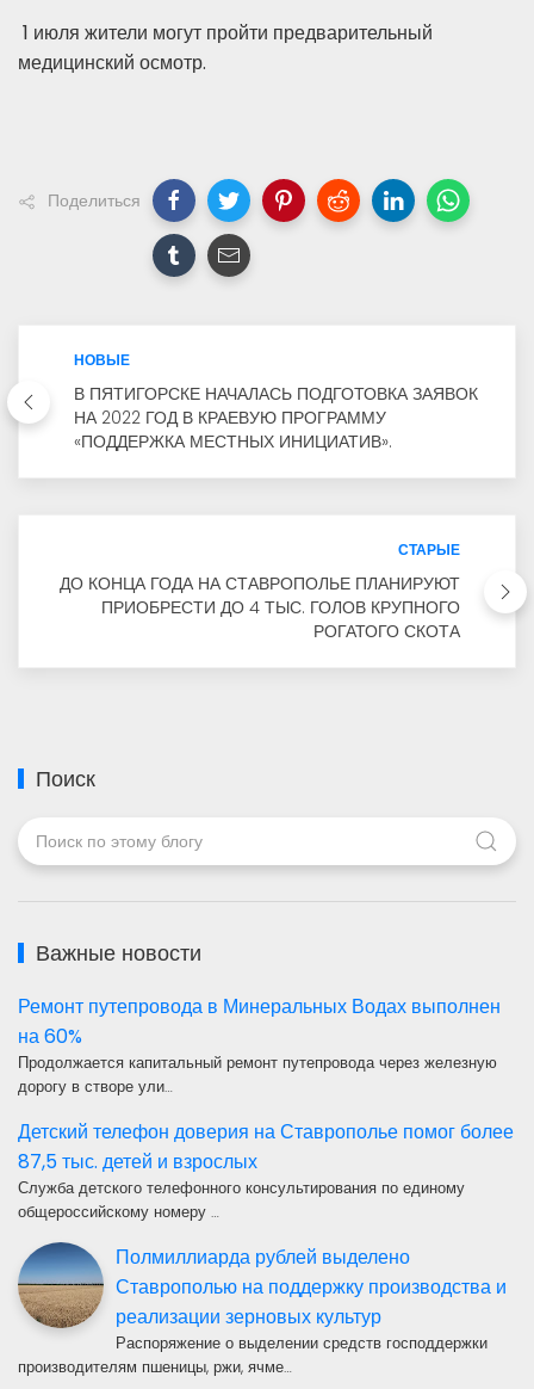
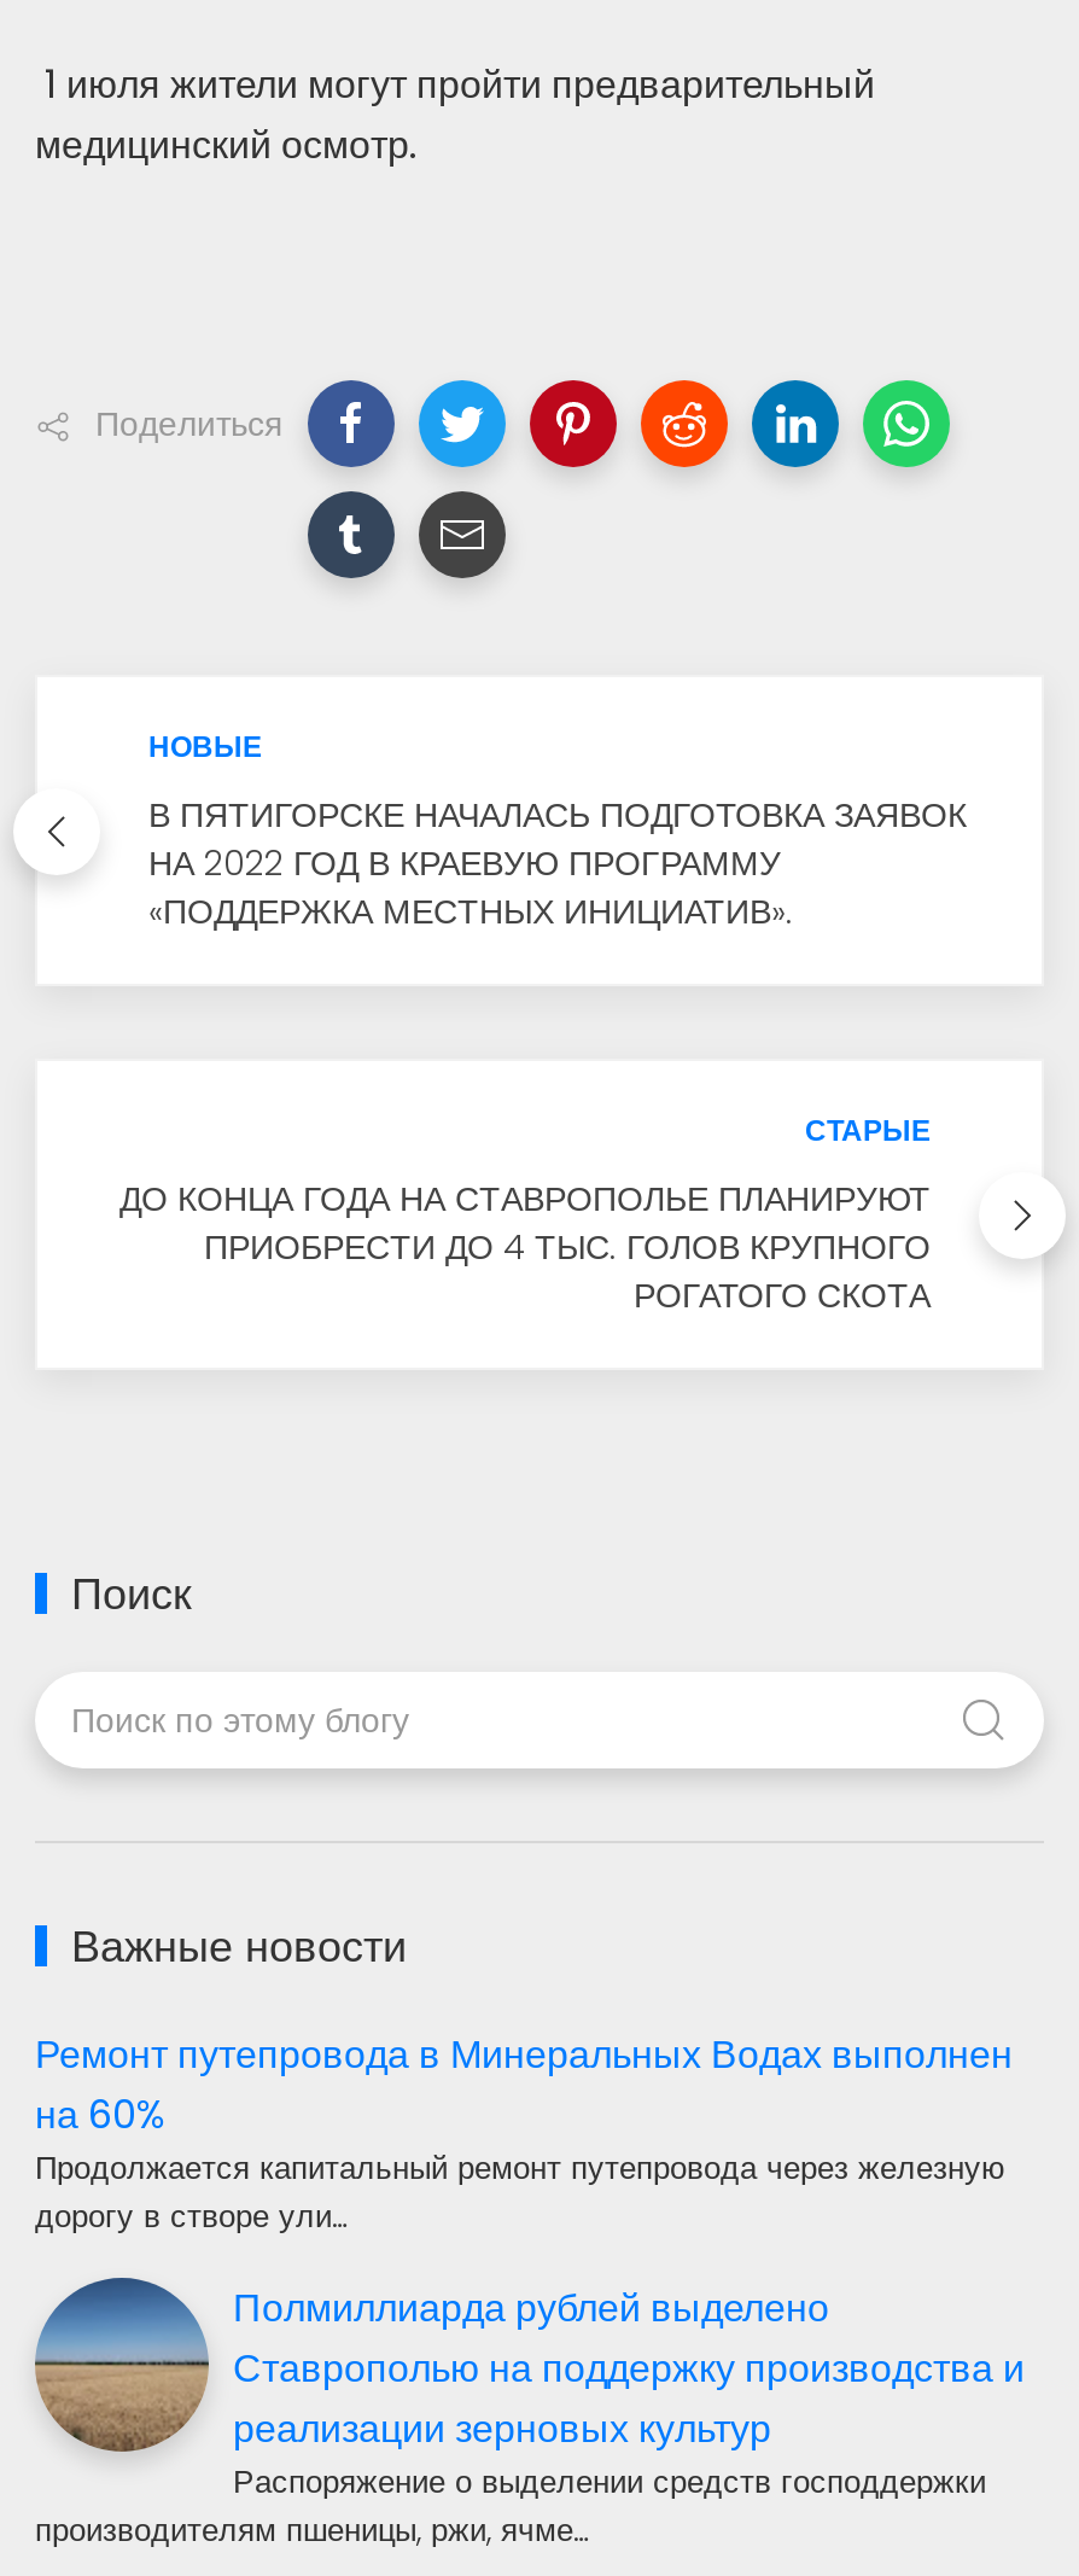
[18,1118,514,1223] Детский телефон доверия на Ставрополье помог более | 87,5 тыс. детей и взрослых | Служба детского телефонного консультирования по единому | общероссийскому номеру … -> none

